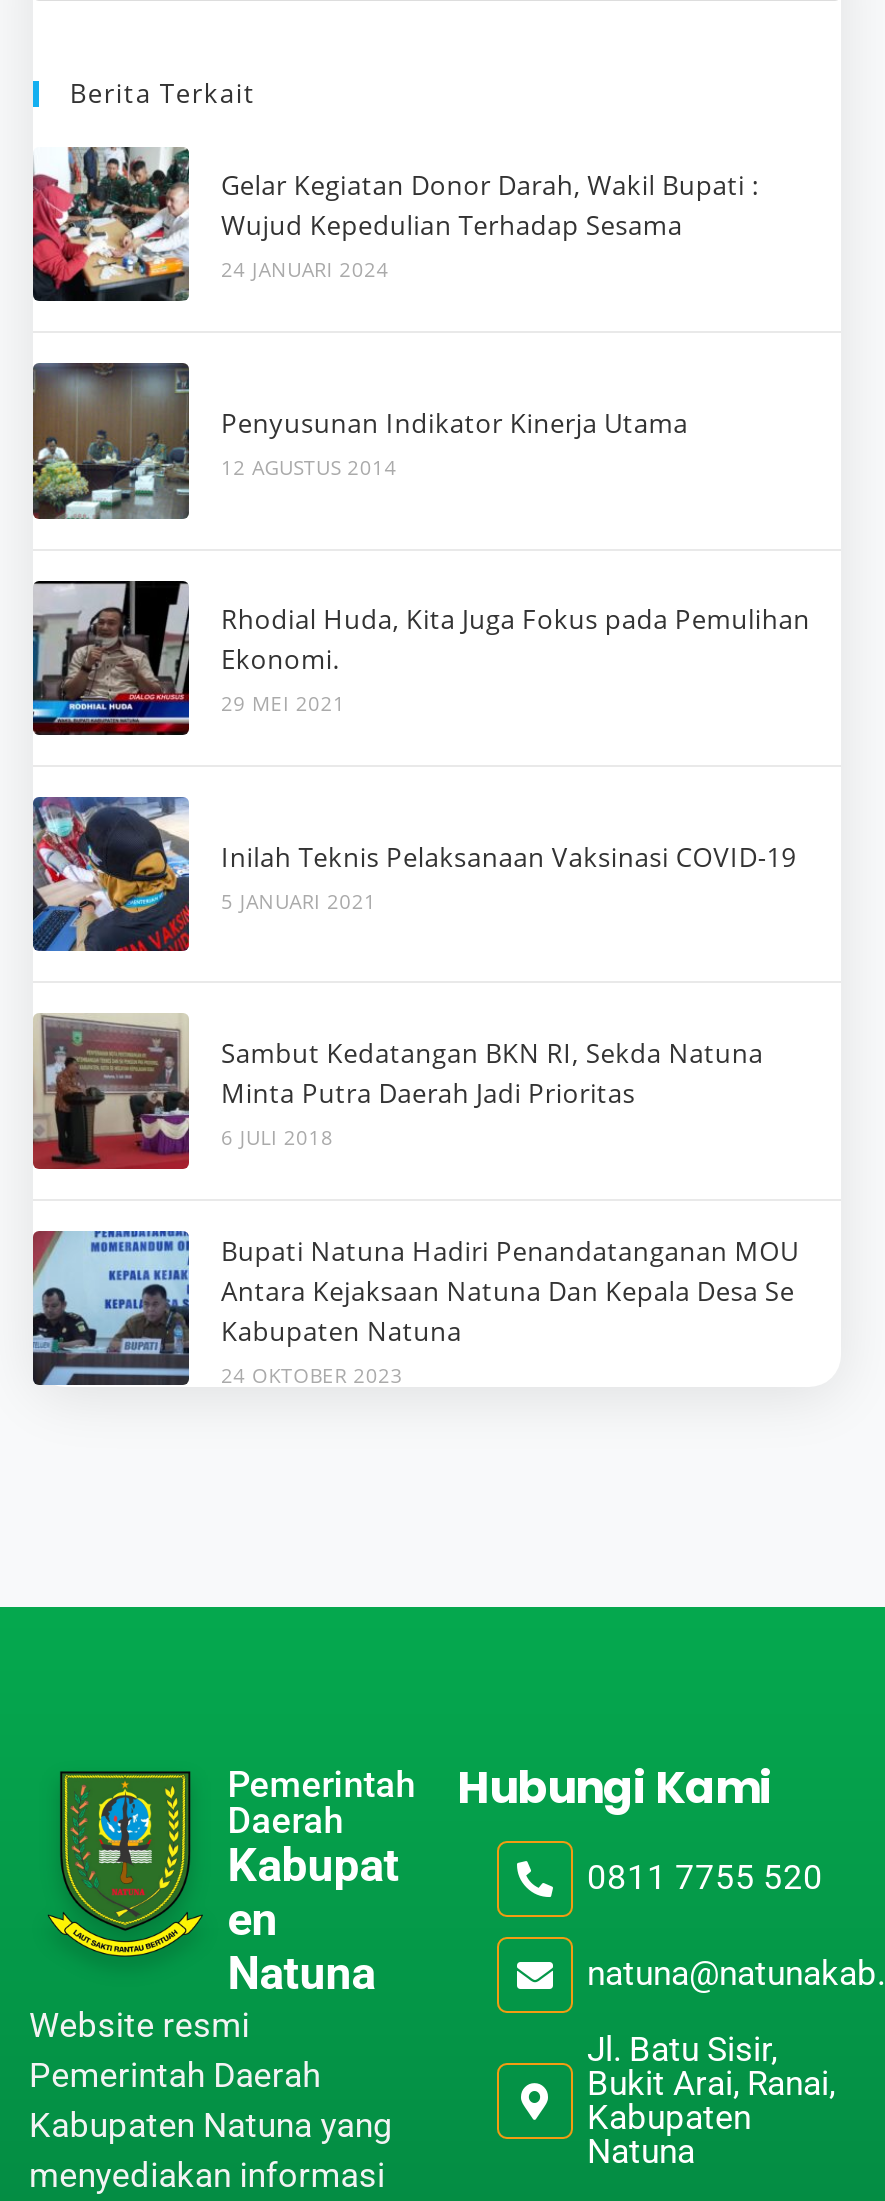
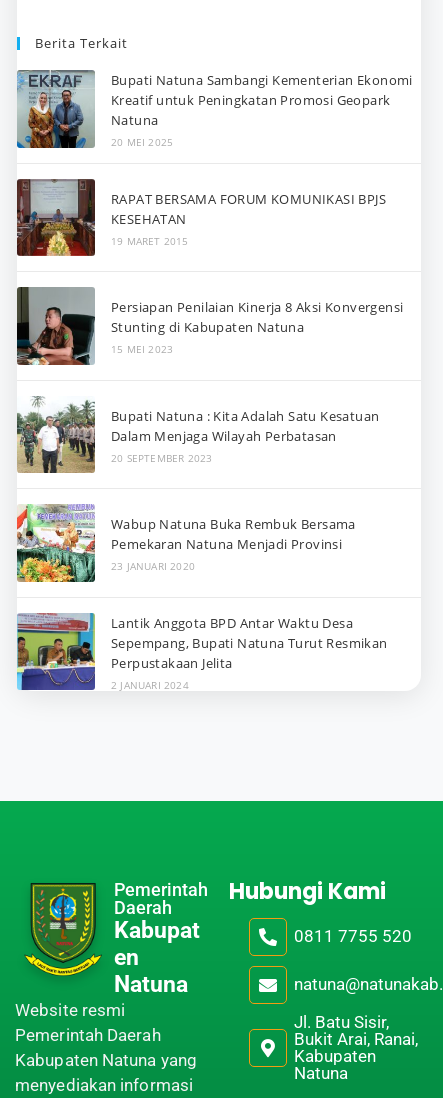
[31,146,759,304] [image] | Gelar Kegiatan Donor Darah, Wakil Bupati : | Wujud Kepedulian Terhadap Sesama | 24 JANUARI 2024 -> [16,69,413,149] [image] | Bupati Natuna Sambangi Kementerian Ekonomi | Kreatif untuk Peningkatan Promosi Geopark | Natuna | 20 MEI 2025
[33,362,688,520] [image] | Penyusunan Indikator Kinerja Utama | 12 AGUSTUS 2014 -> [17,178,386,257] [image] | RAPAT BERSAMA FORUM KOMUNIKASI BPJS | KESEHATAN | 19 MARET 2015
[31,580,810,736] [image] | Rhodial Huda, Kita Juga Fokus pada Pemulihan | Ekonomi. | 29 MEI 2021 -> [16,287,403,366] [image] | Persiapan Penilaian Kinerja 8 Aksi Konvergensi | Stunting di Kabupaten Natuna | 15 MEI 2023
[31,794,796,952] [image] | Inilah Teknis Pelaksanaan Vaksinasi COVID-19 | 5 JANUARI 2021 -> [17,396,379,474] [image] | Bupati Natuna : Kita Adalah Satu Kesatuan | Dalam Menjaga Wilayah Perbatasan | 20 SEPTEMBER 2023
[31,1012,763,1170] [image] | Sambut Kedatangan BKN RI, Sekda Natuna | Minta Putra Daerah Jadi Prioritas | 6 JULI 2018 -> [16,504,356,583] [image] | Wabup Natuna Buka Rembuk Bersama | Pemekaran Natuna Menjadi Provinsi | 23 JANUARI 2020
[31,1230,799,1388] [image] | Bupati Natuna Hadiri Penandatanganan MOU | Antara Kejaksaan Natuna Dan Kepala Desa Se | Kabupaten Natuna | 24 OKTOBER 2023 -> [16,613,387,692] [image] | Lantik Anggota BPD Antar Waktu Desa | Sepempang, Bupati Natuna Turut Resmikan | Perpustakaan Jelita | 2 JANUARI 2024

